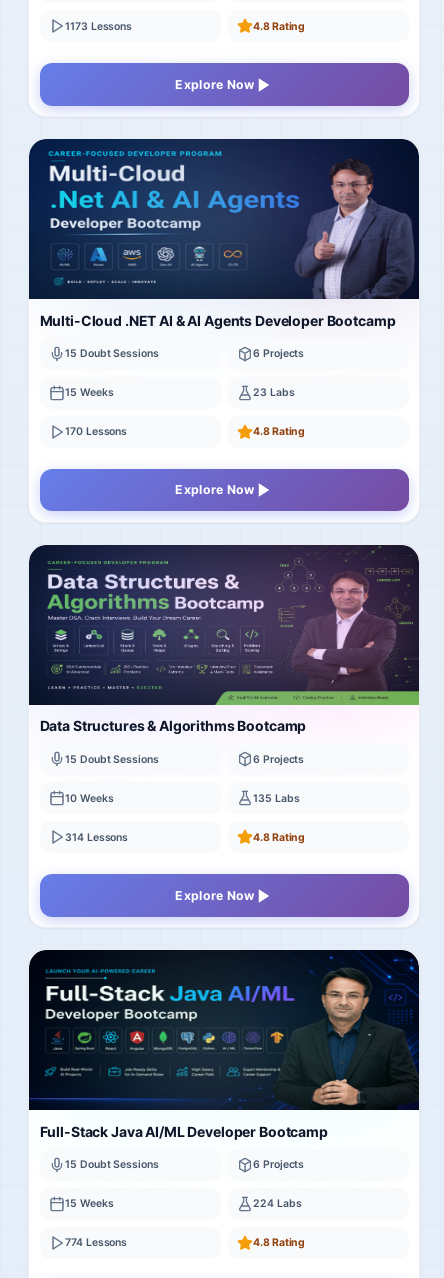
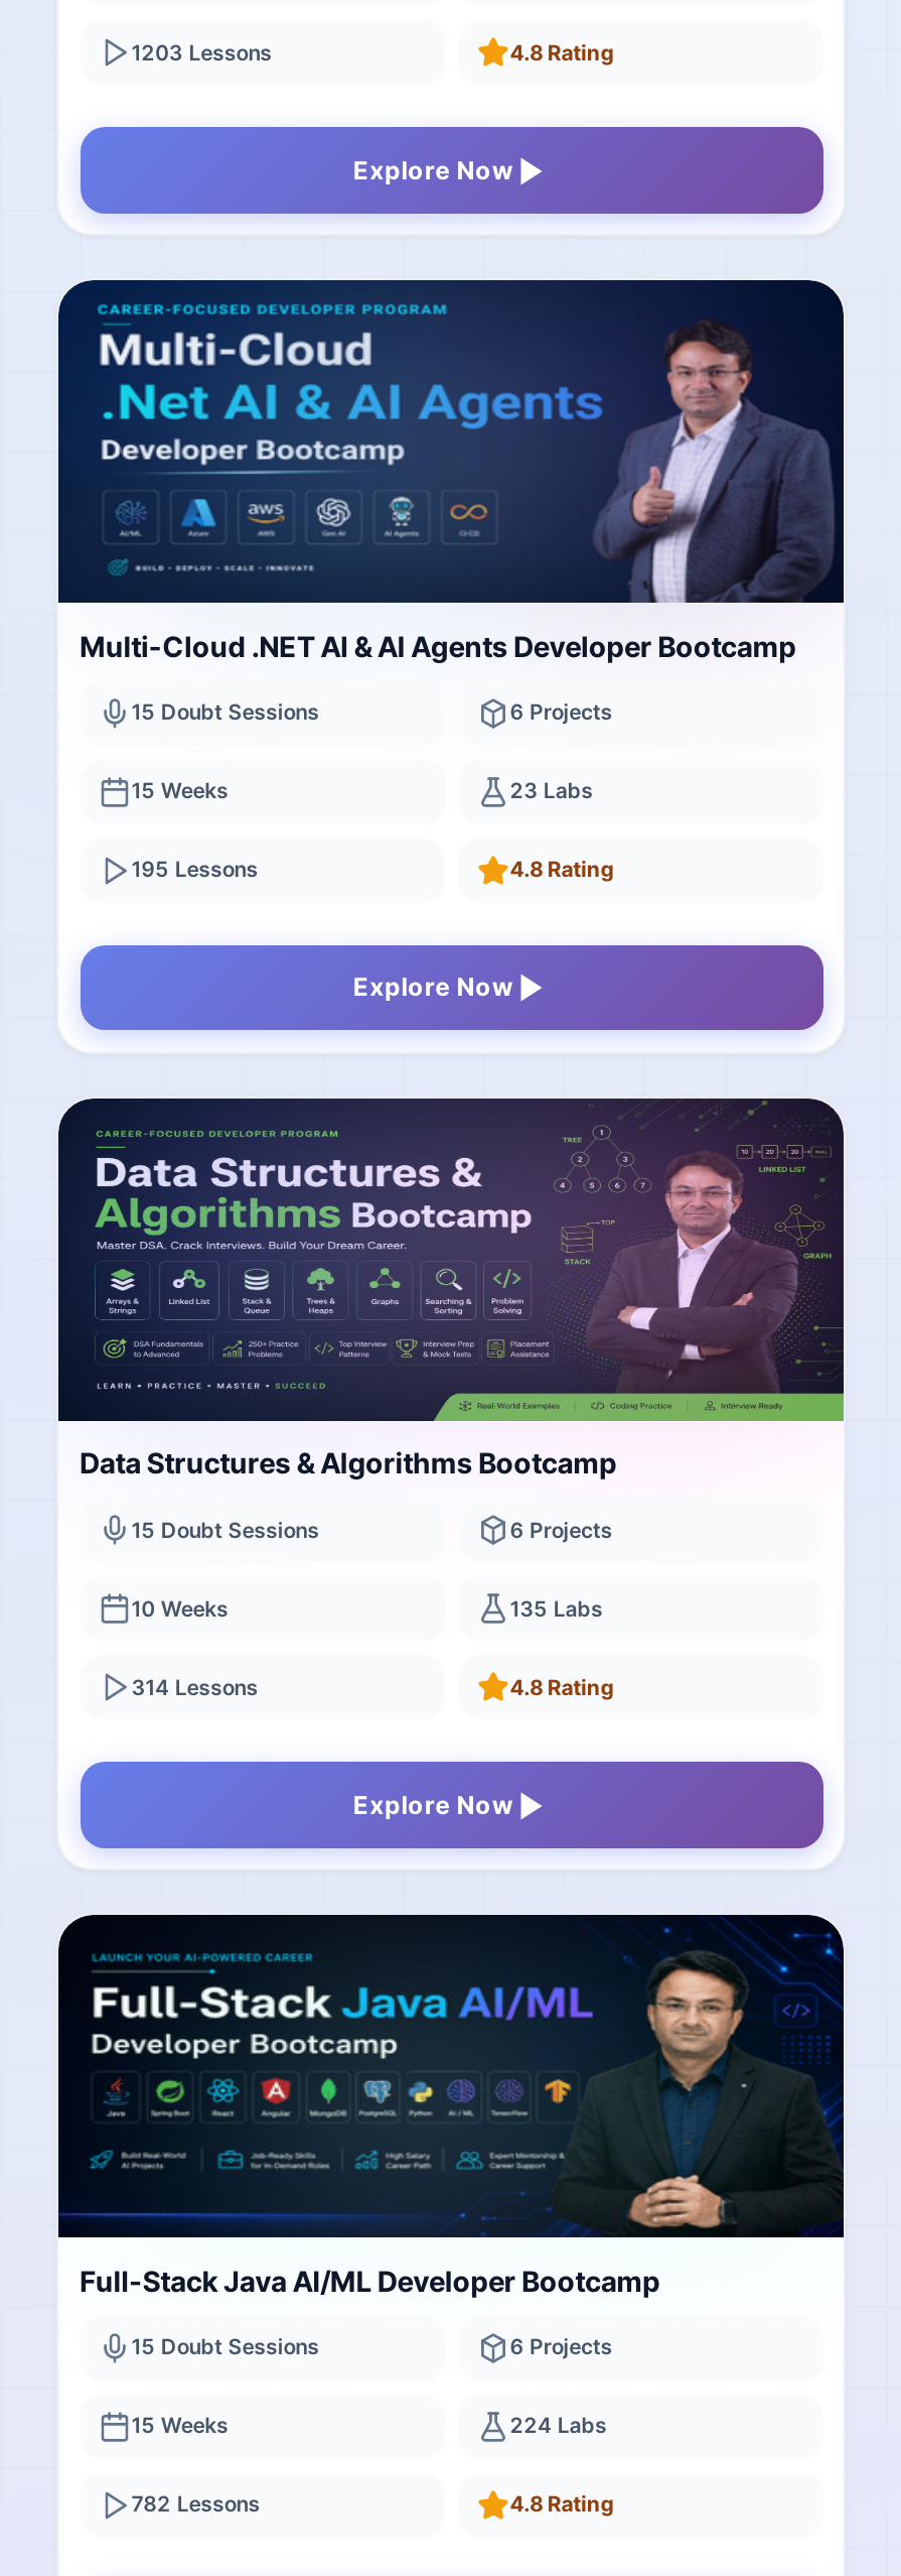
[65,20,132,33] 1173 Lessons -> [131,40,272,66] 1203 Lessons
[65,425,127,438] 170 Lessons -> [131,857,258,884] 195 Lessons
[65,1236,127,1249] 774 Lessons -> [131,2492,260,2518] 782 Lessons

